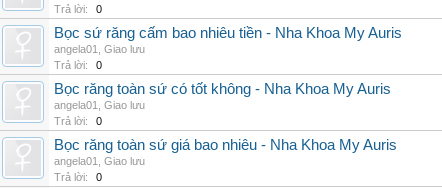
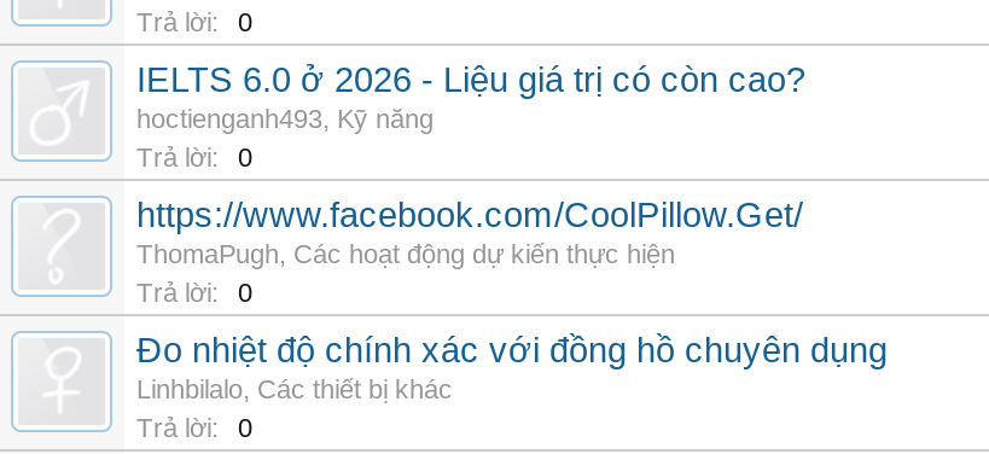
[54,25,402,55] Bọc sứ răng cấm bao nhiêu tiền - Nha Khoa My Auris | angela01, Giao lưu -> [136,60,805,133] IELTS 6.0 ở 2026 - Liệu giá trị có còn cao? | hoctienganh493, Kỹ năng
[54,81,391,111] Bọc răng toàn sứ có tốt không - Nha Khoa My Auris | angela01, Giao lưu -> [136,196,803,268] https://www.facebook.com/CoolPillow.Get/ | ThomaPugh, Các hoạt động dự kiến thực hiện
[54,137,397,167] Bọc răng toàn sứ giá bao nhiêu - Nha Khoa My Auris | angela01, Giao lưu -> [136,331,888,403] Đo nhiệt độ chính xác với đồng hồ chuyên dụng | Linhbilalo, Các thiết bị khác

